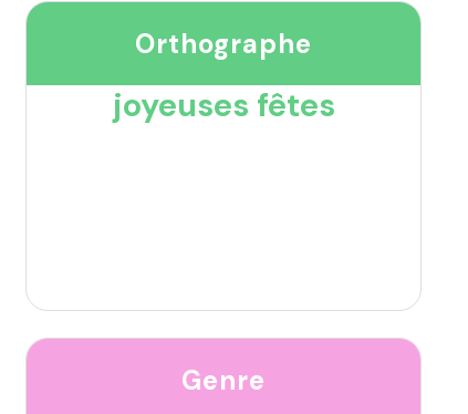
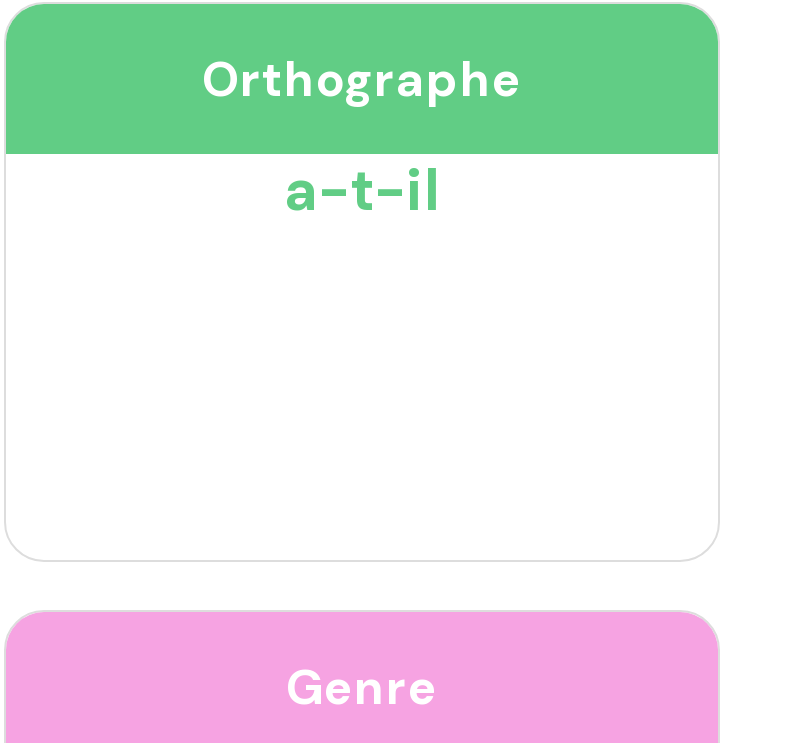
[112,85,335,127] joyeuses fêtes -> [284,153,440,229] a-t-il

